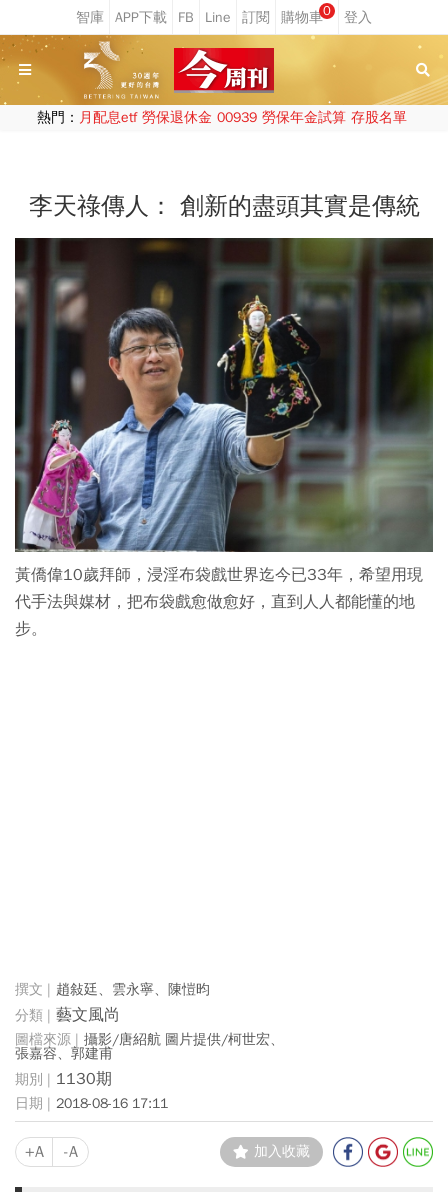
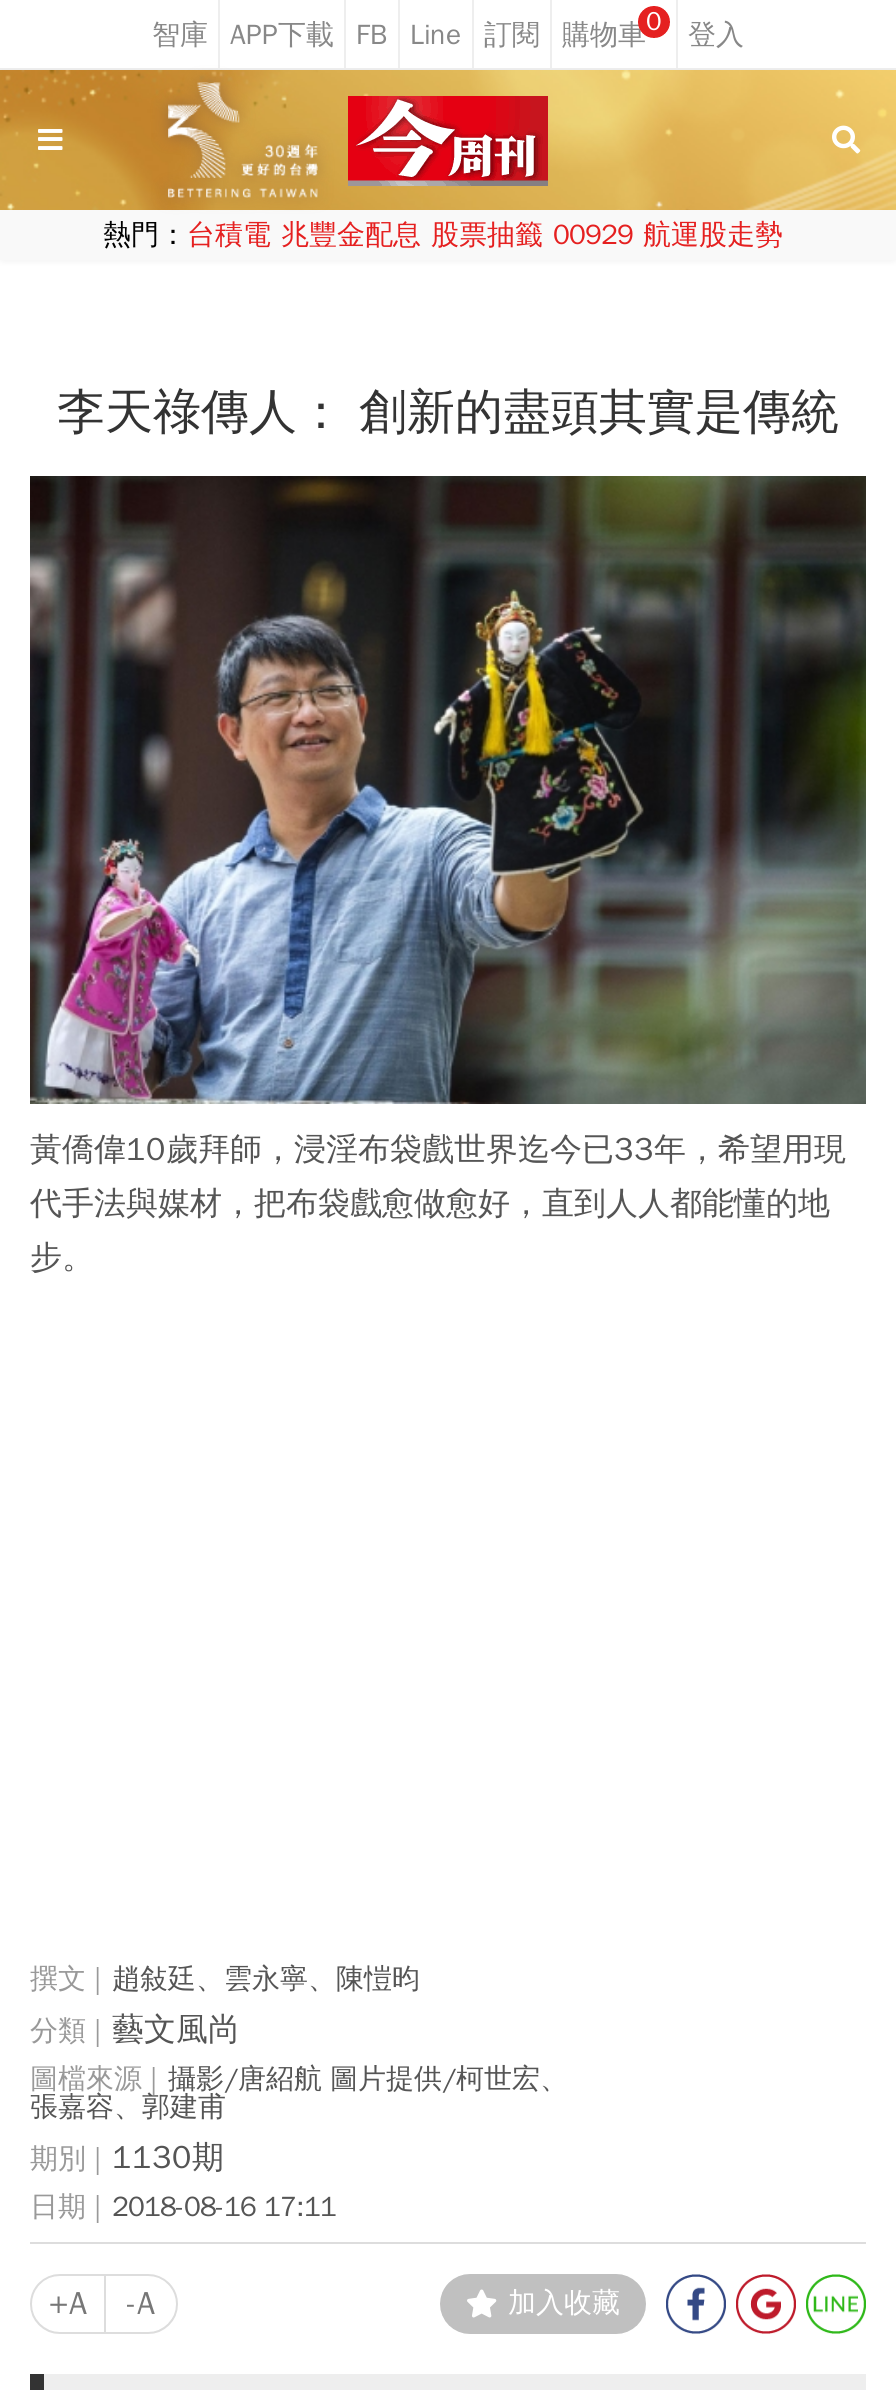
[36,109,406,126] 熱門：月配息etf 勞保退休金 00939 勞保年金試算 存股名單 -> [103,218,783,252] 熱門：台積電 兆豐金配息 股票抽籤 00929 航運股走勢

